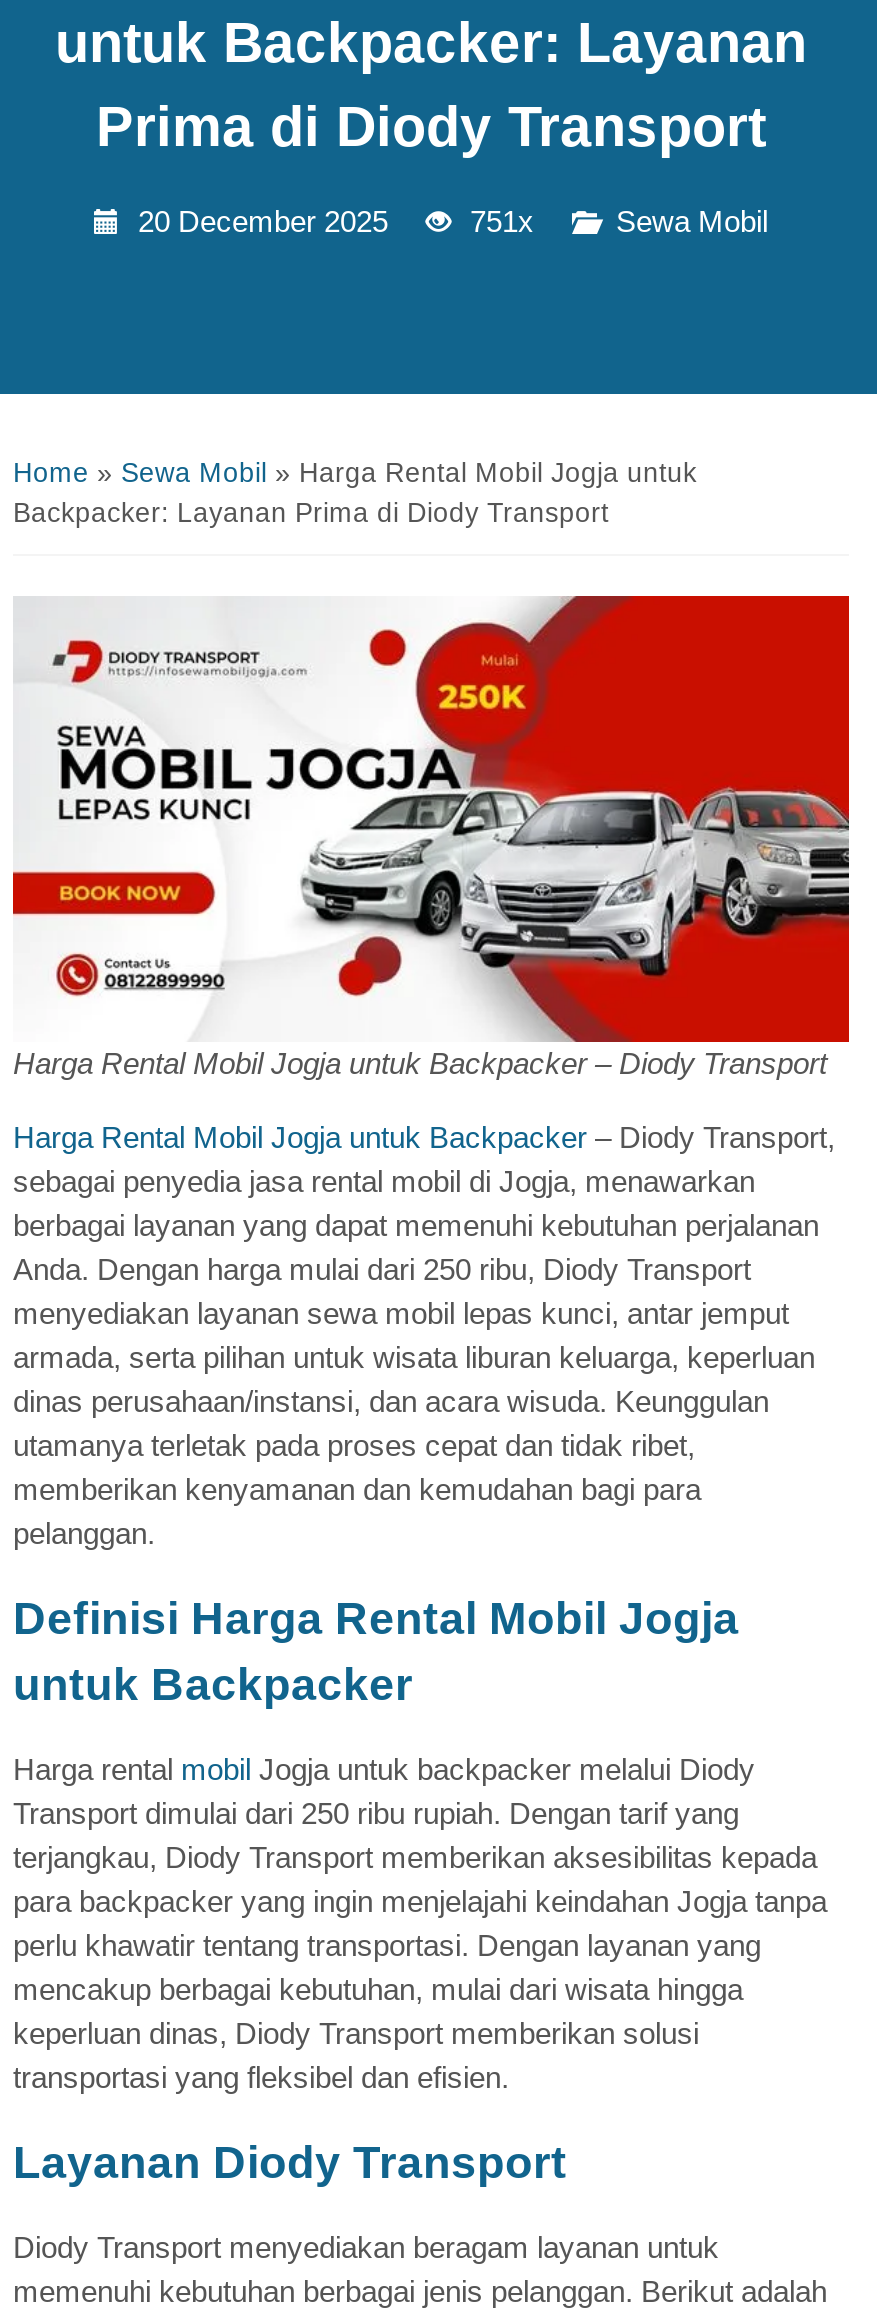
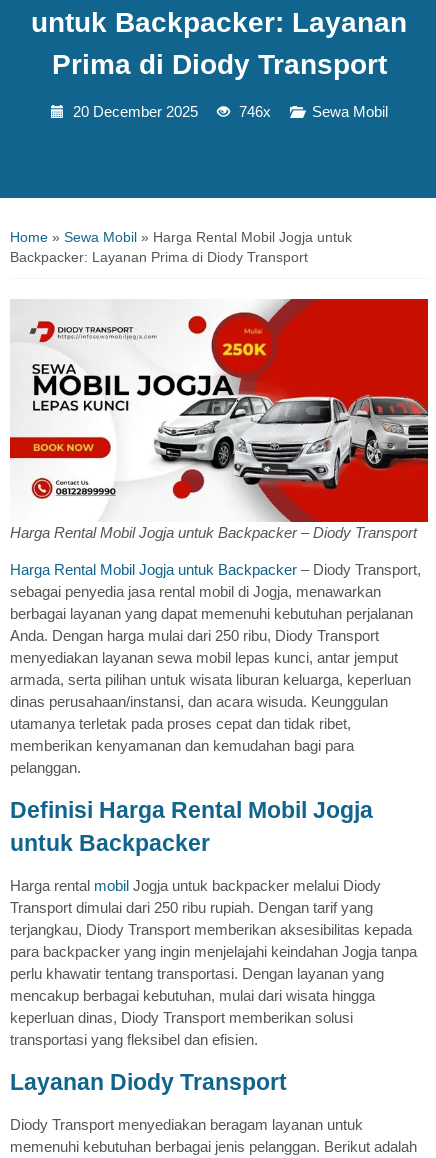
[462,206,542,238] 751x -> [234,104,274,120] 746x

